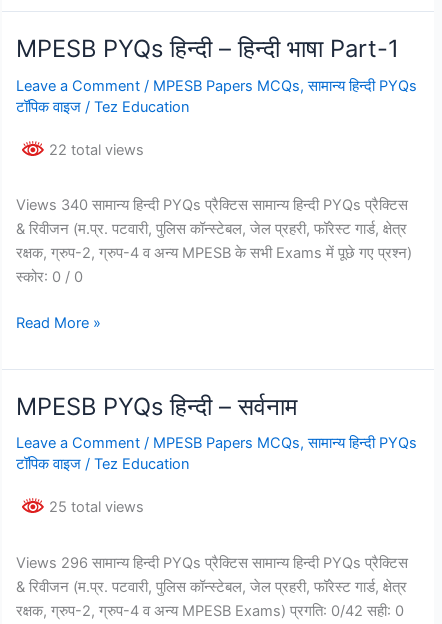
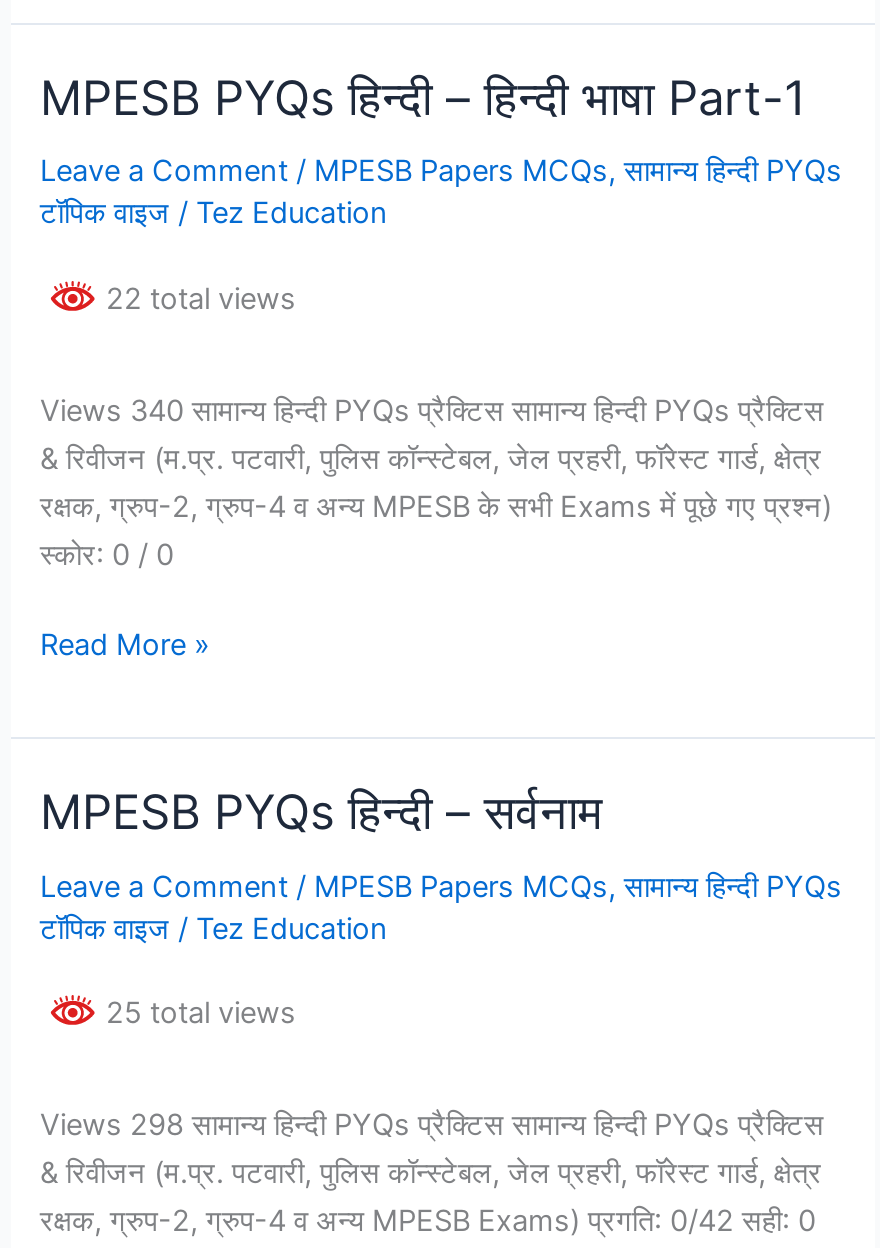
[16,554,408,572] Views 296 सामान्य हिन्दी PYQs प्रैक्टिस सामान्य हिन्दी PYQs प्रैक्टिस -> [40,1107,824,1143] Views 298 सामान्य हिन्दी PYQs प्रैक्टिस सामान्य हिन्दी PYQs प्रैक्टिस

